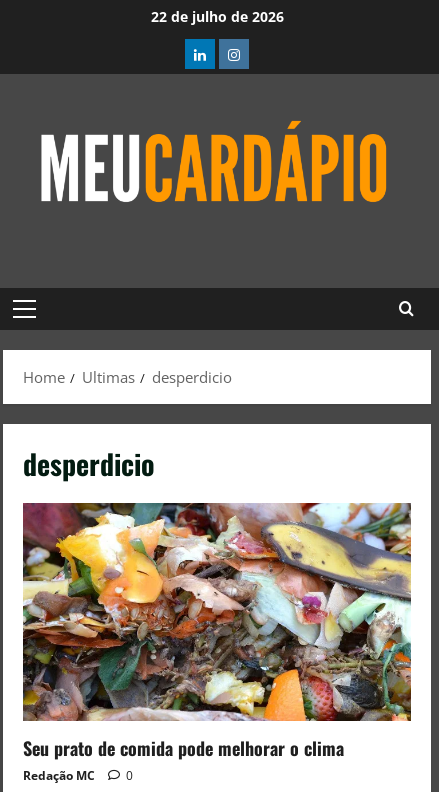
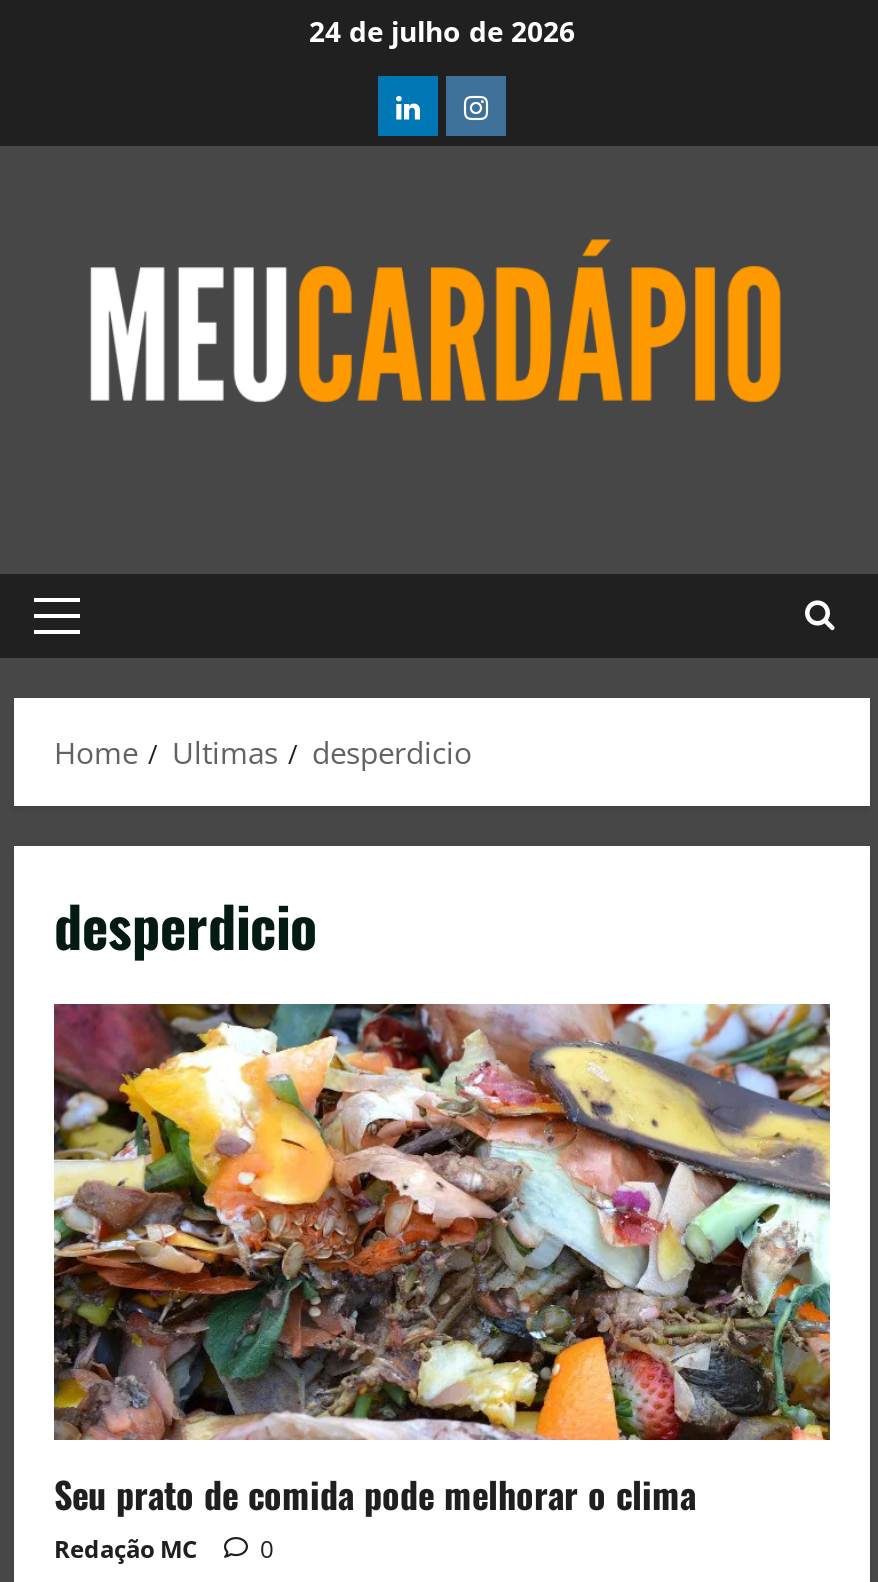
[150,7,283,26] 22 de julho de 2026 -> [309,12,575,50] 24 de julho de 2026

